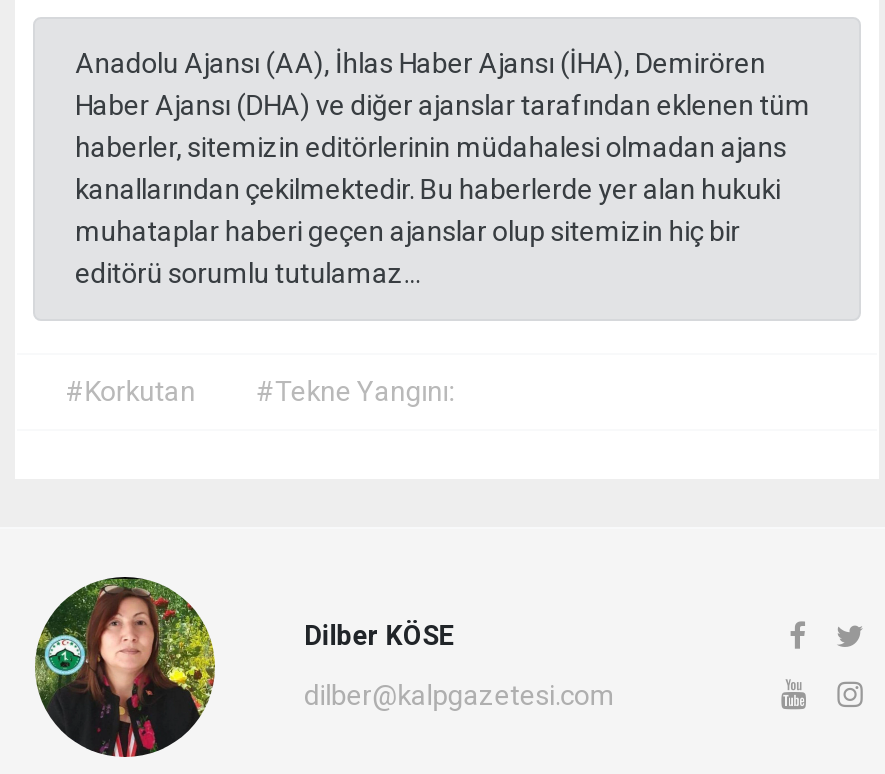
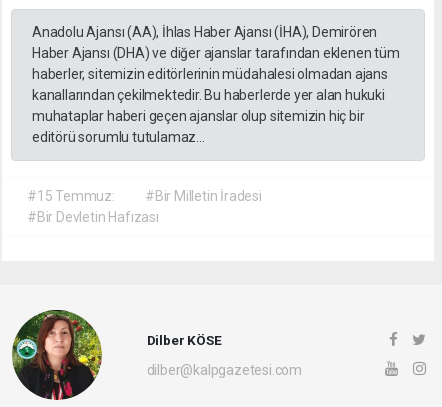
[65,375,454,407] #Korkutan | #Tekne Yangını: -> [27,188,262,225] #15 Temmuz: | #Bir Milletin İradesi | #Bir Devletin Hafızası

